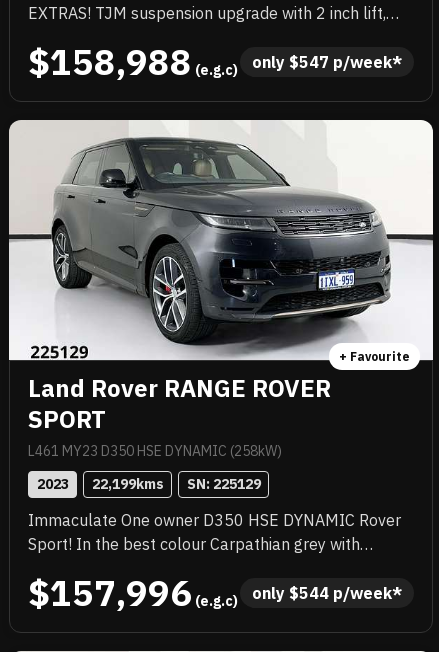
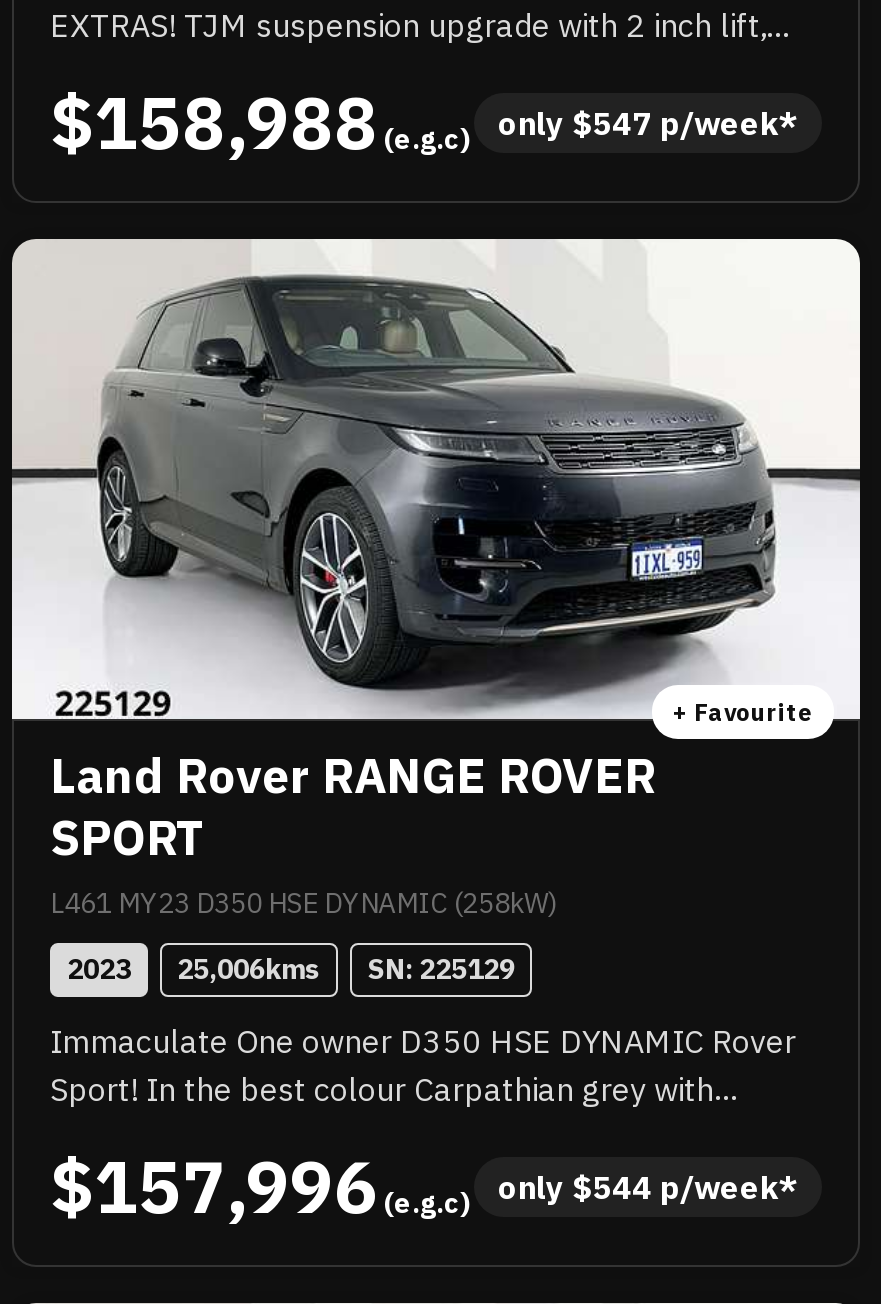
[36,475,260,493] 2023 22,199kms SN: 225129 -> [67,950,515,986] 2023 25,006kms SN: 225129

